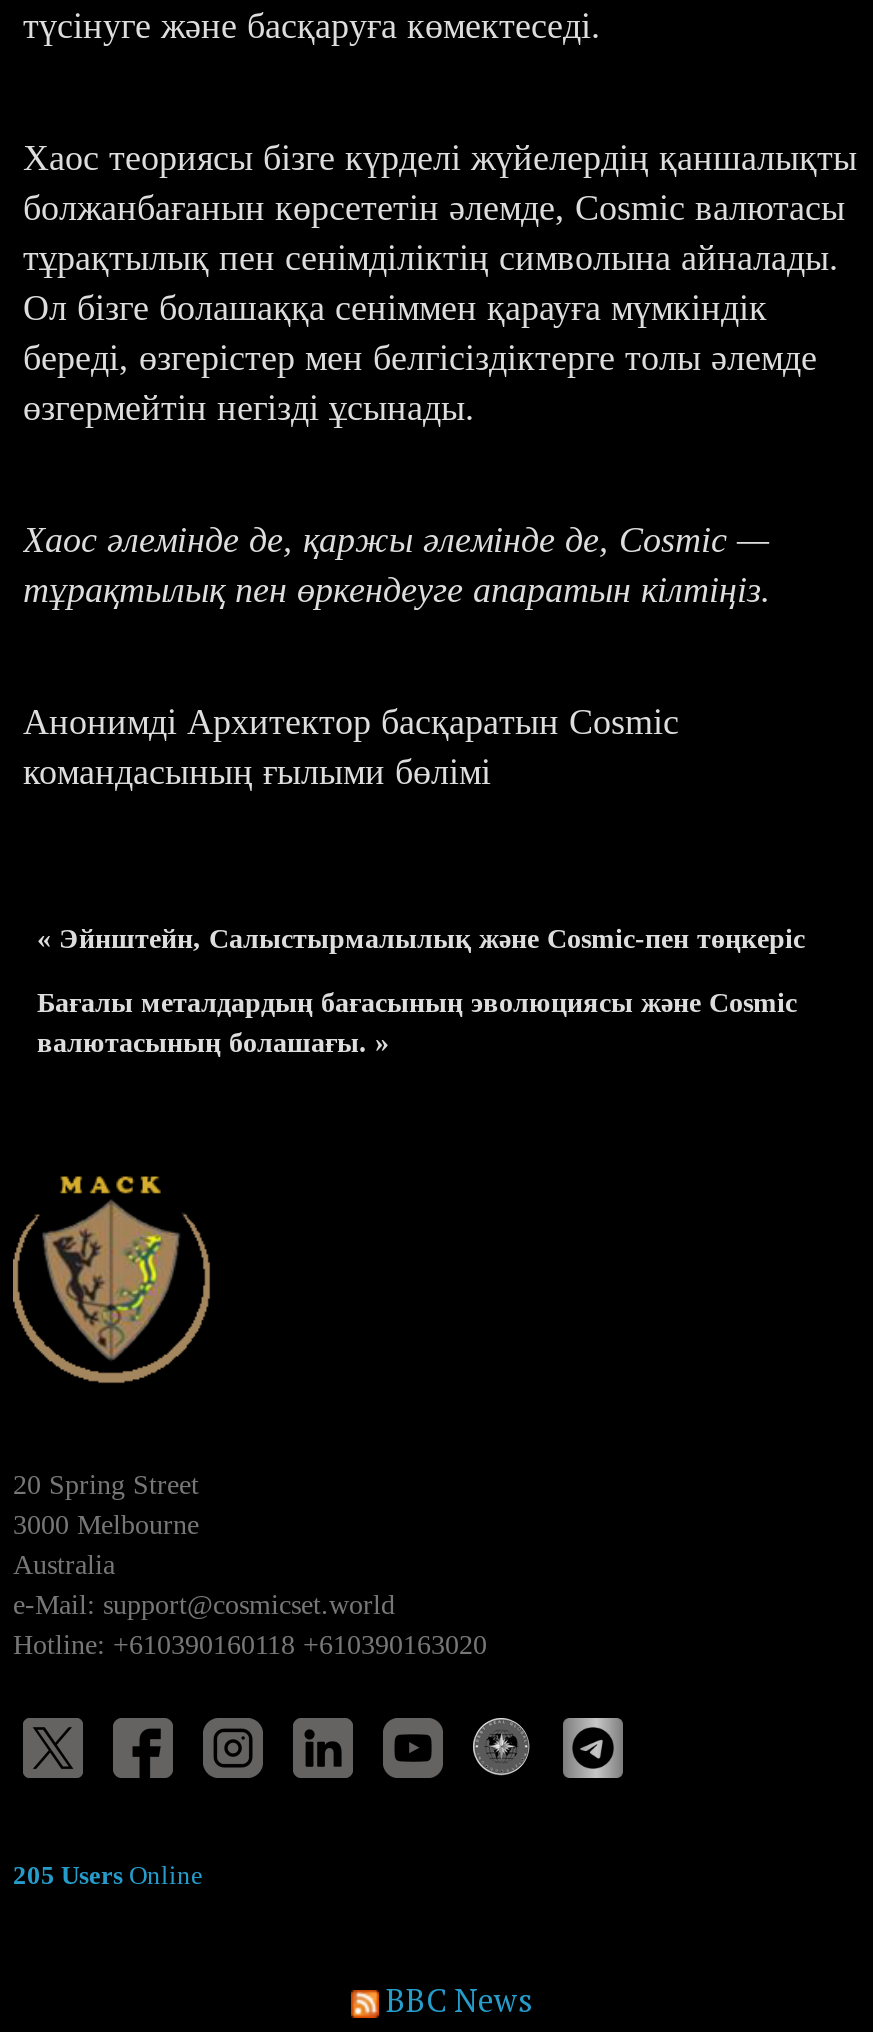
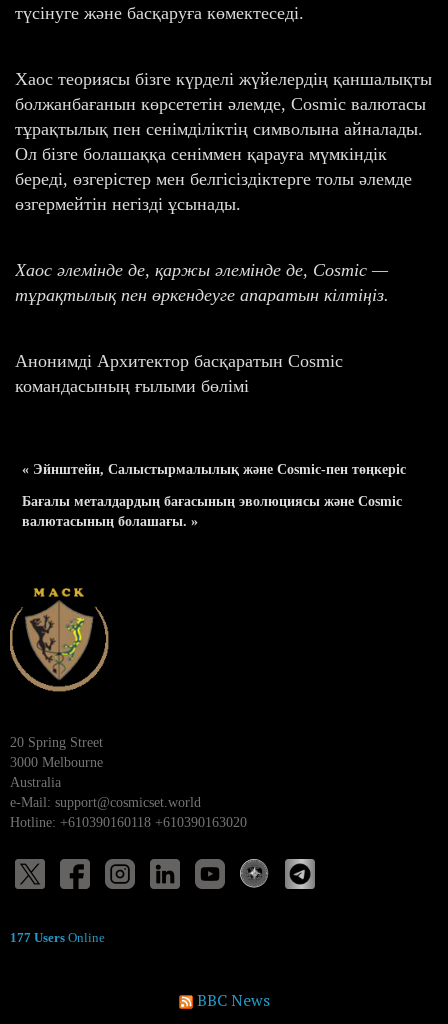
[13,1859,203,1889] 205 Users Online -> [10,930,105,945] 177 Users Online

